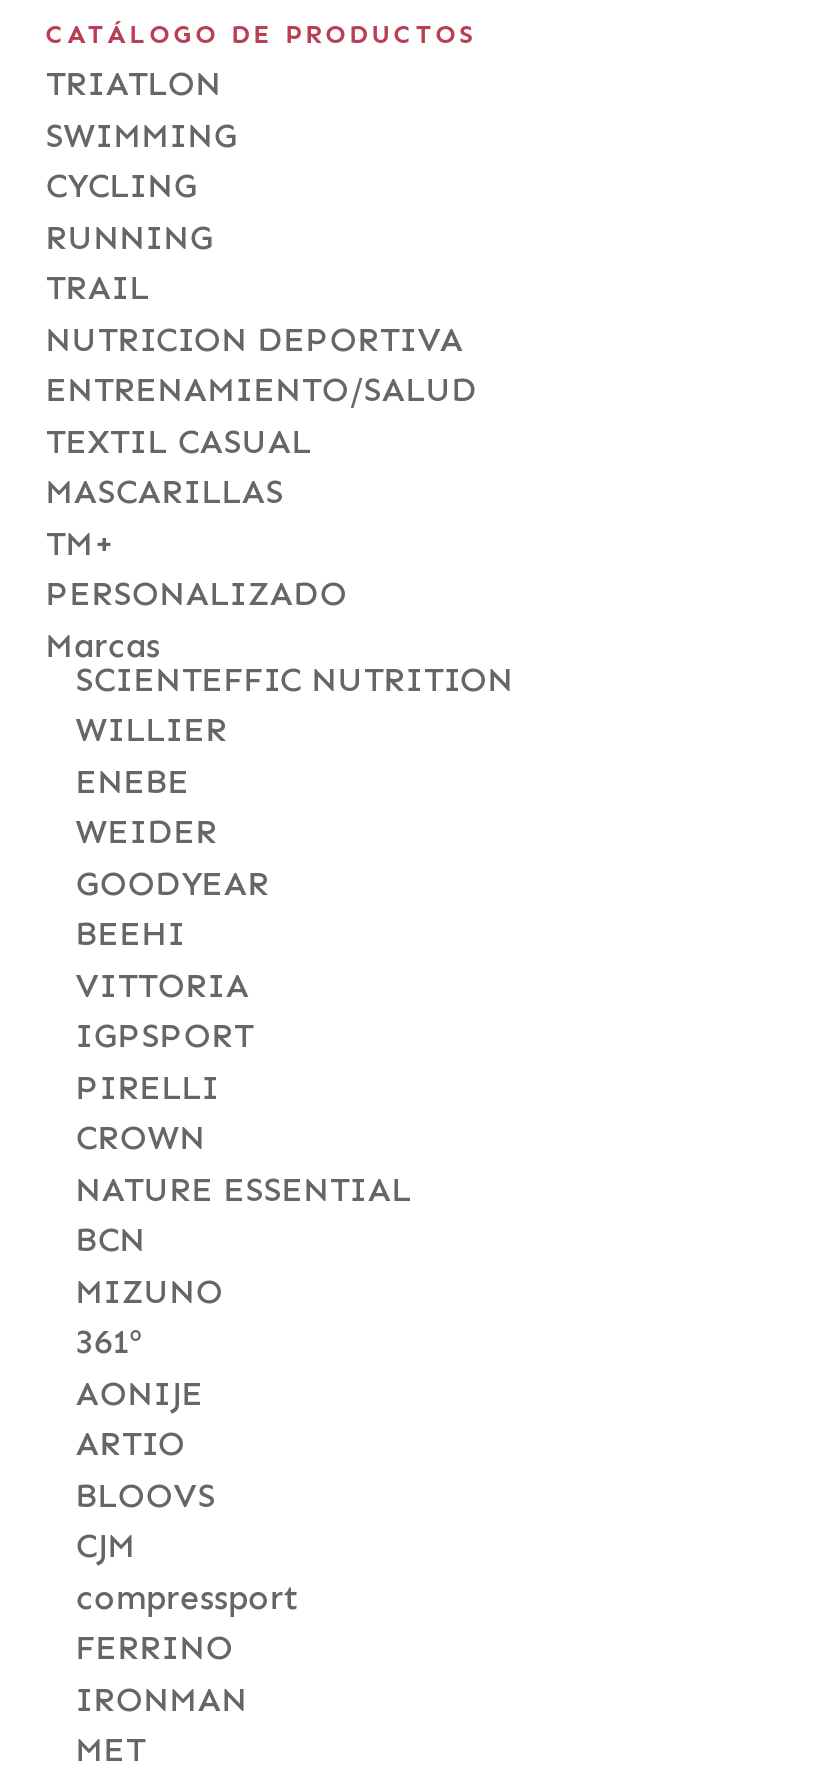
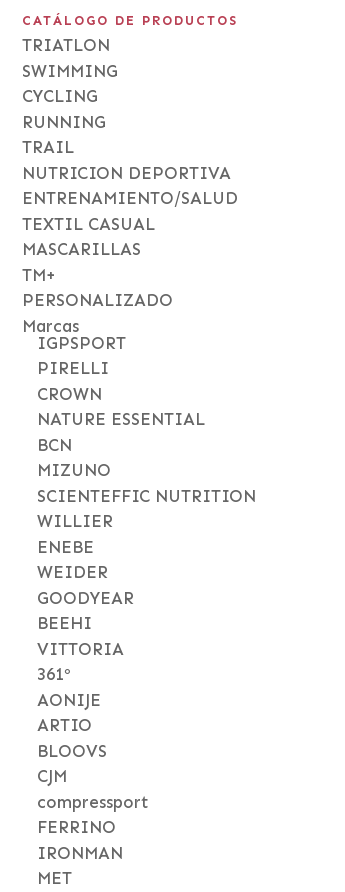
moved [76,658,514,1004] -> [37,486,256,659]: SCIENTEFFIC NUTRITION | WILLIER | ENEBE | WEIDER | GOODYEAR | BEEHI | VITTORIA
moved [76,1015,412,1310] -> [37,333,205,480]: IGPSPORT | PIRELLI | CROWN | NATURE ESSENTIAL | BCN | MIZUNO

